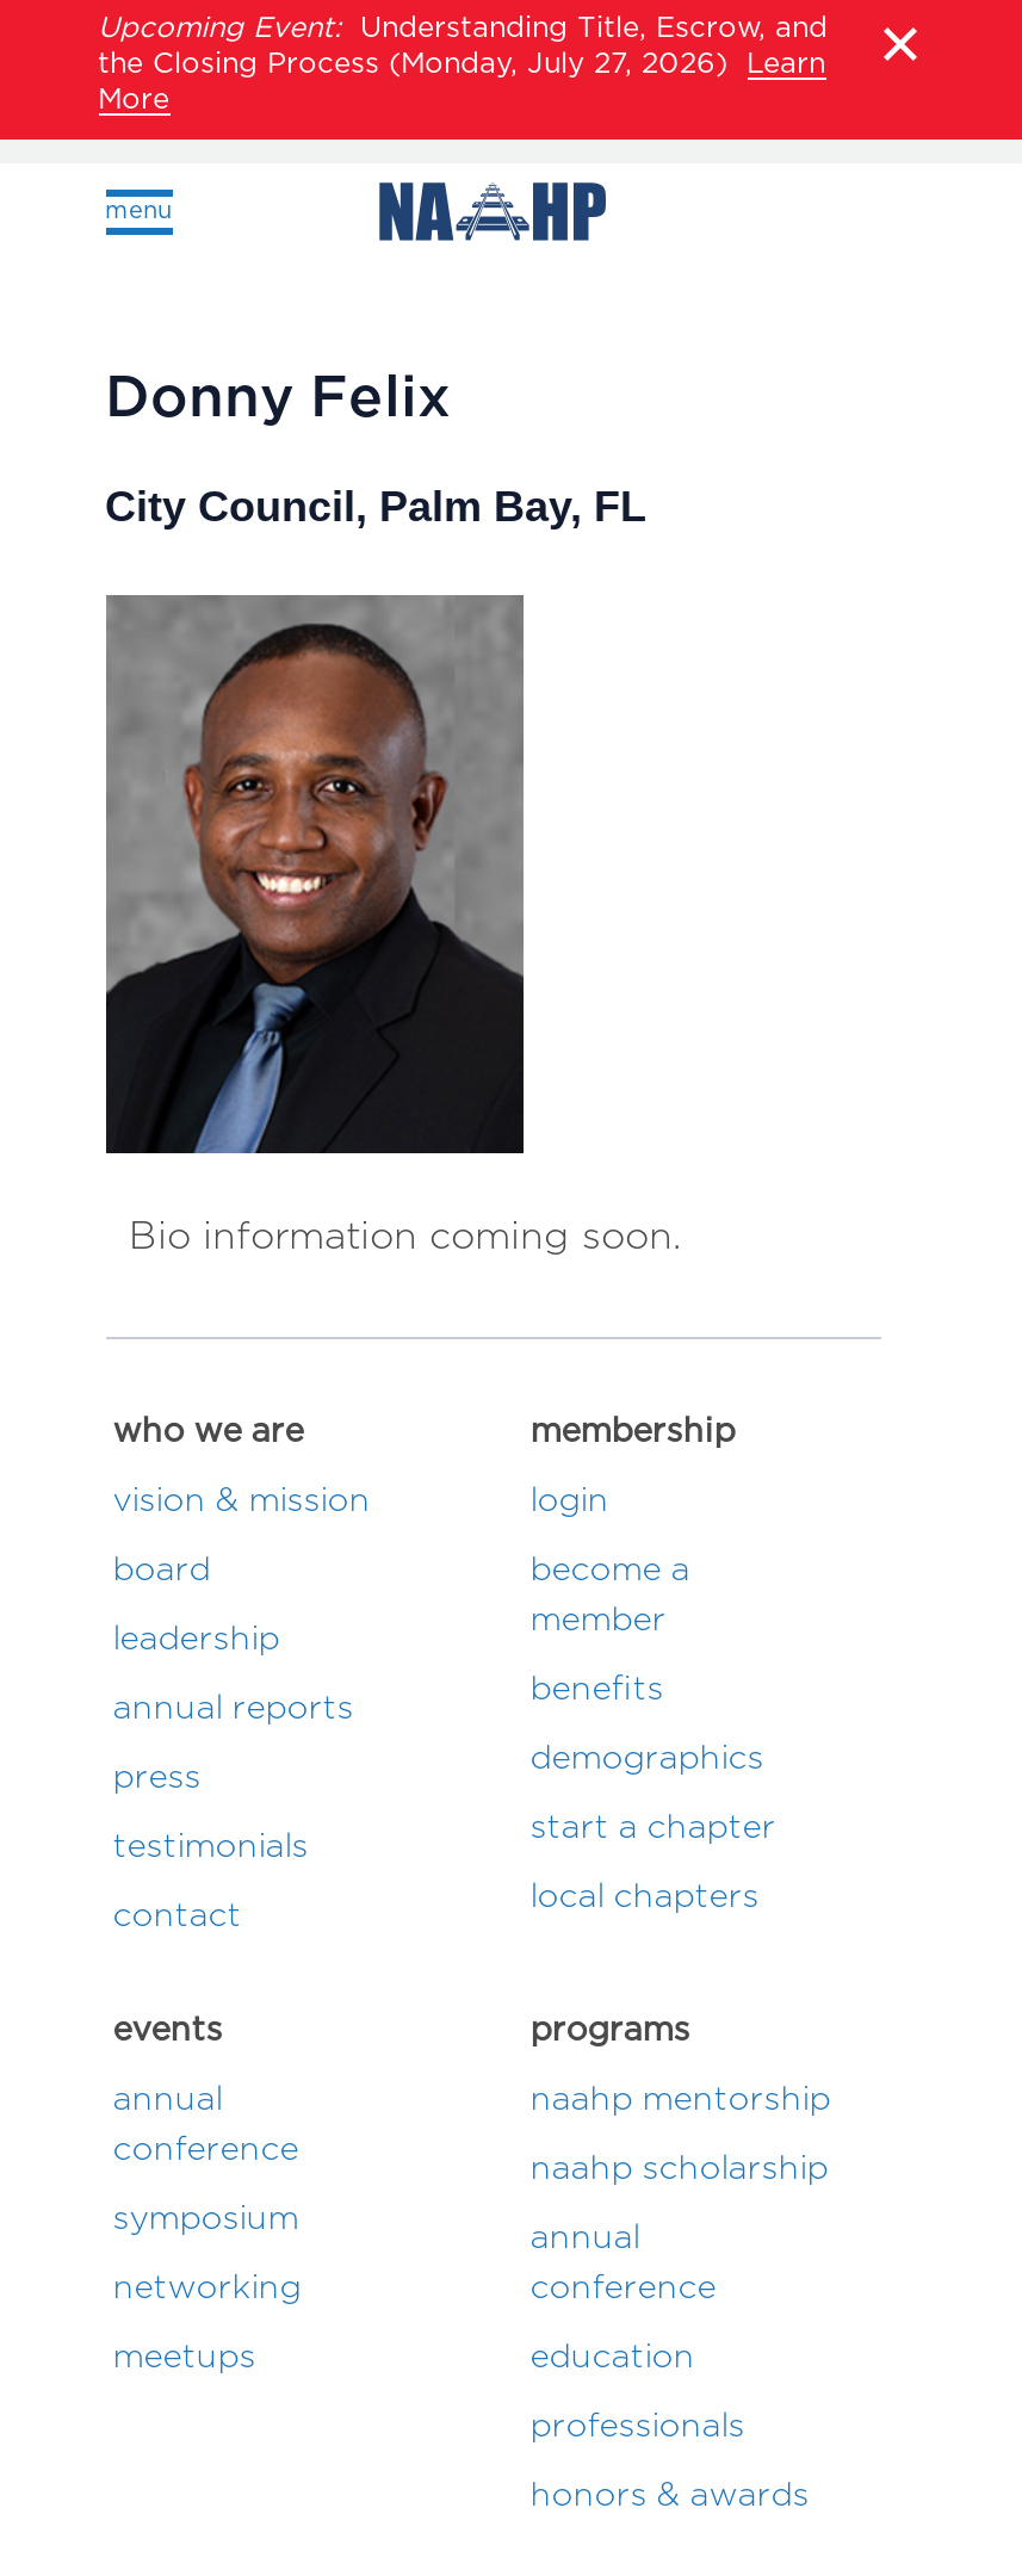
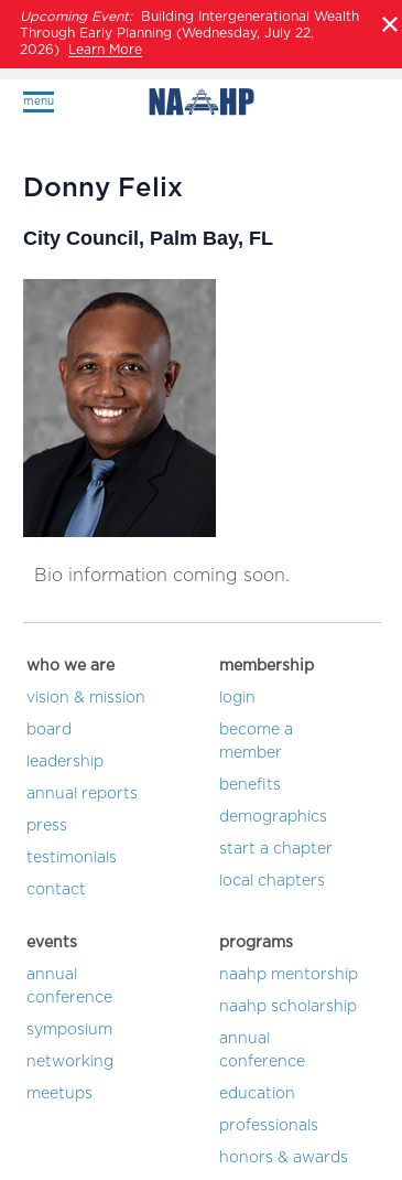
[98,14,828,114] Upcoming Event: Understanding Title, Escrow, and | the Closing Process (Monday, July 27, 2026) Learn | More -> [19,10,358,57] Upcoming Event: Building Intergenerational Wealth | Through Early Planning (Wednesday, July 22, | 2026) Learn More

